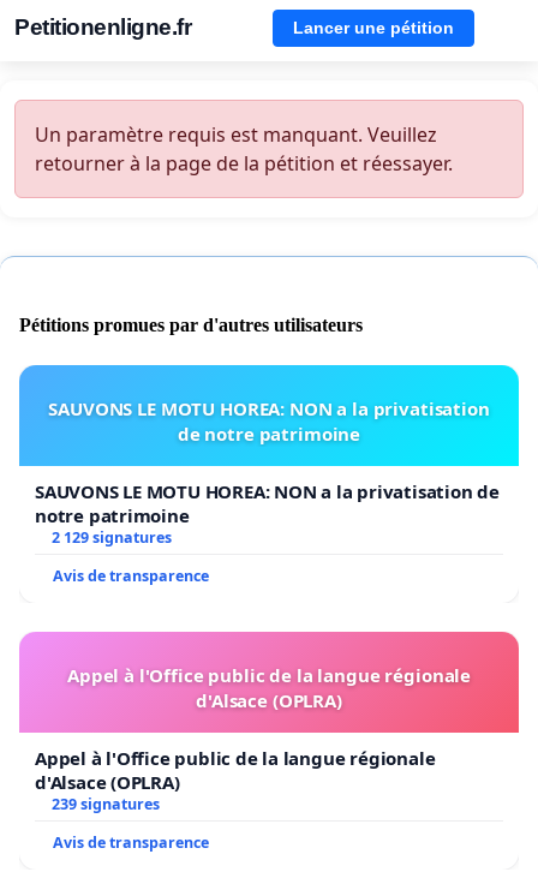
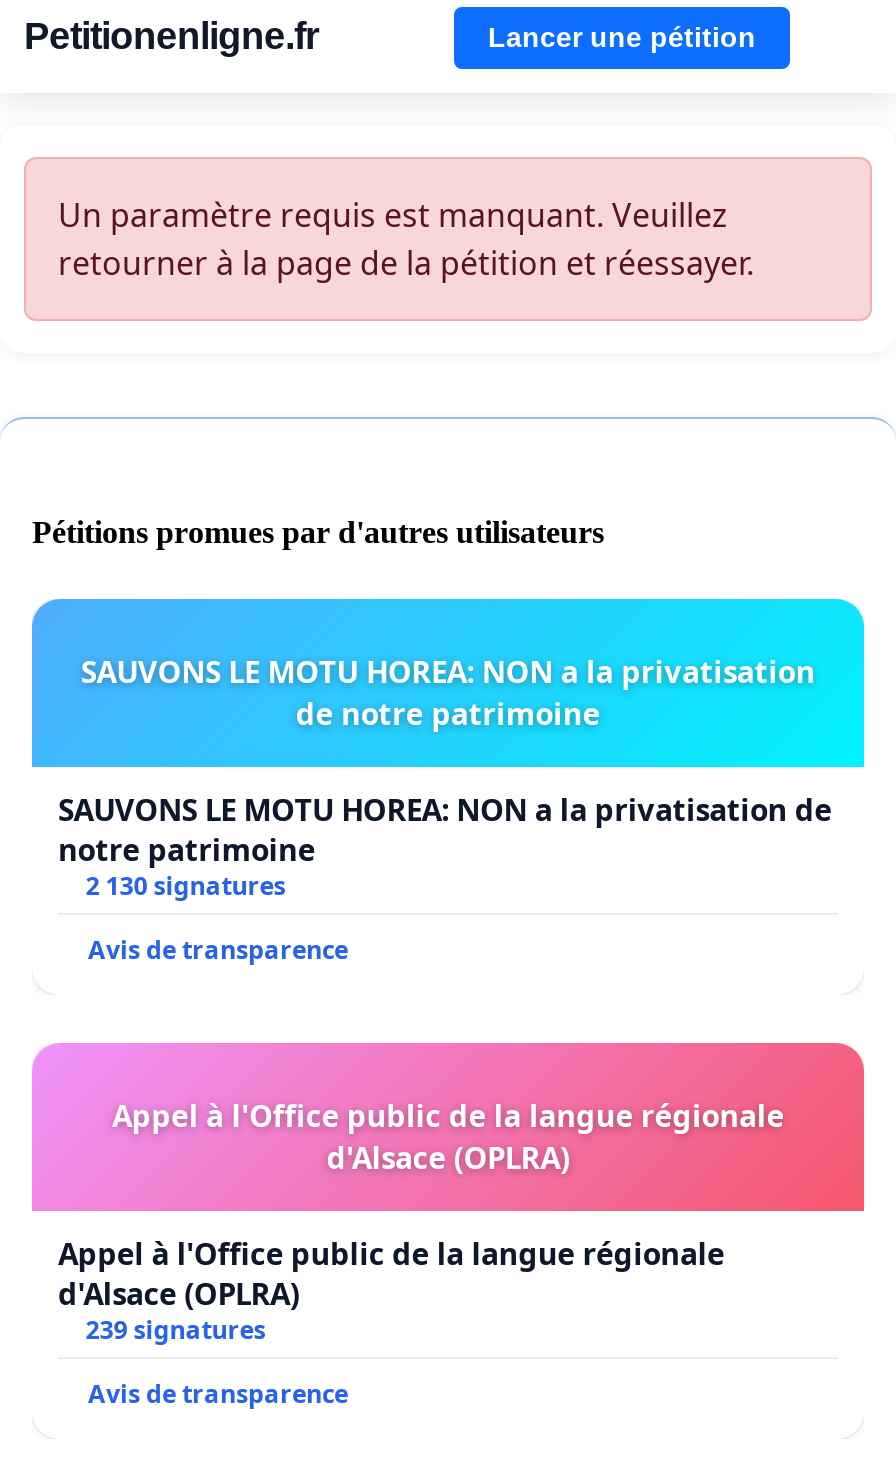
[51,528,171,548] 2 129 signatures -> [86,870,286,904] 2 130 signatures

